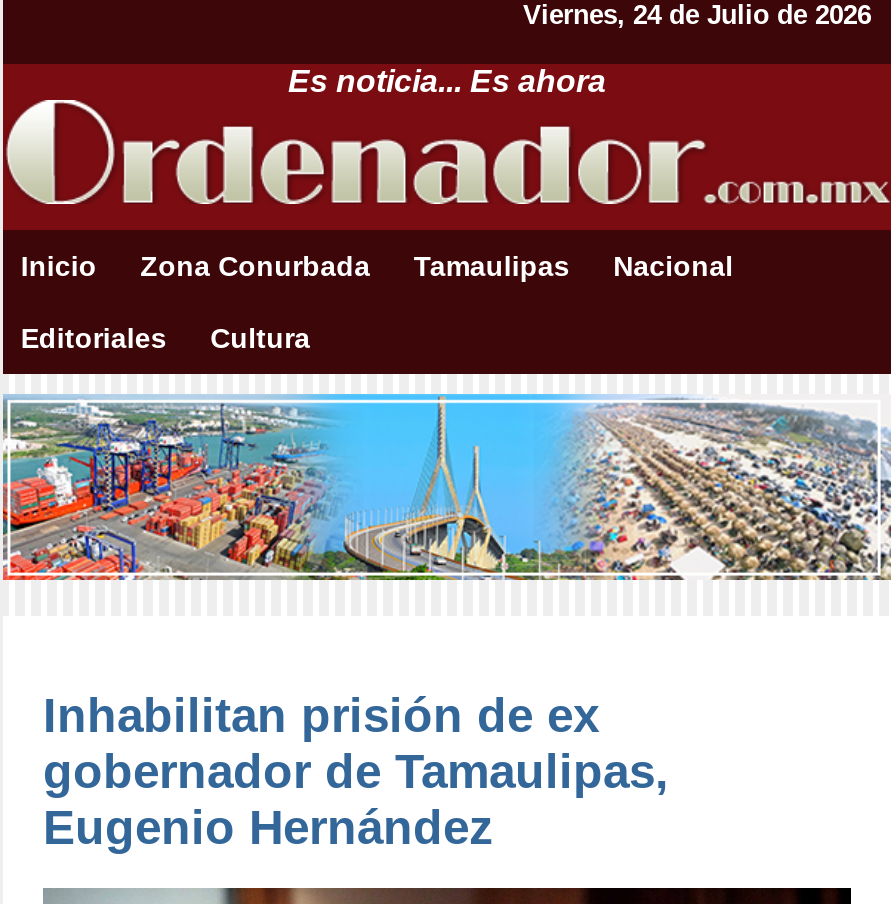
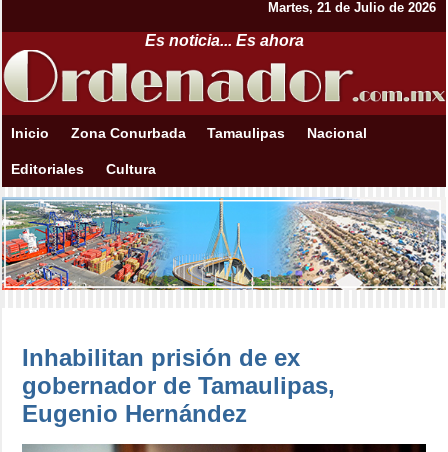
[523,0,871,30] Viernes, 24 de Julio de 2026 -> [268,0,436,15] Martes, 21 de Julio de 2026

